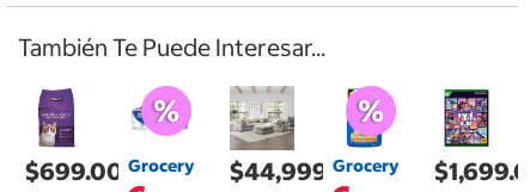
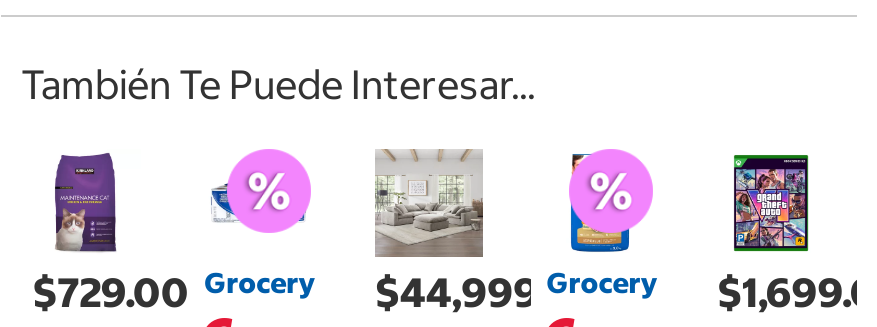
[25,156,123,186] $699.00 -> [33,267,189,317] $729.00

